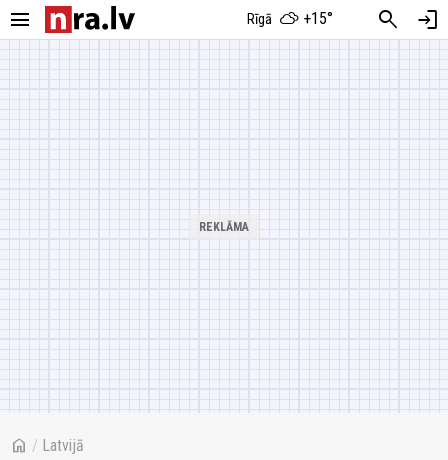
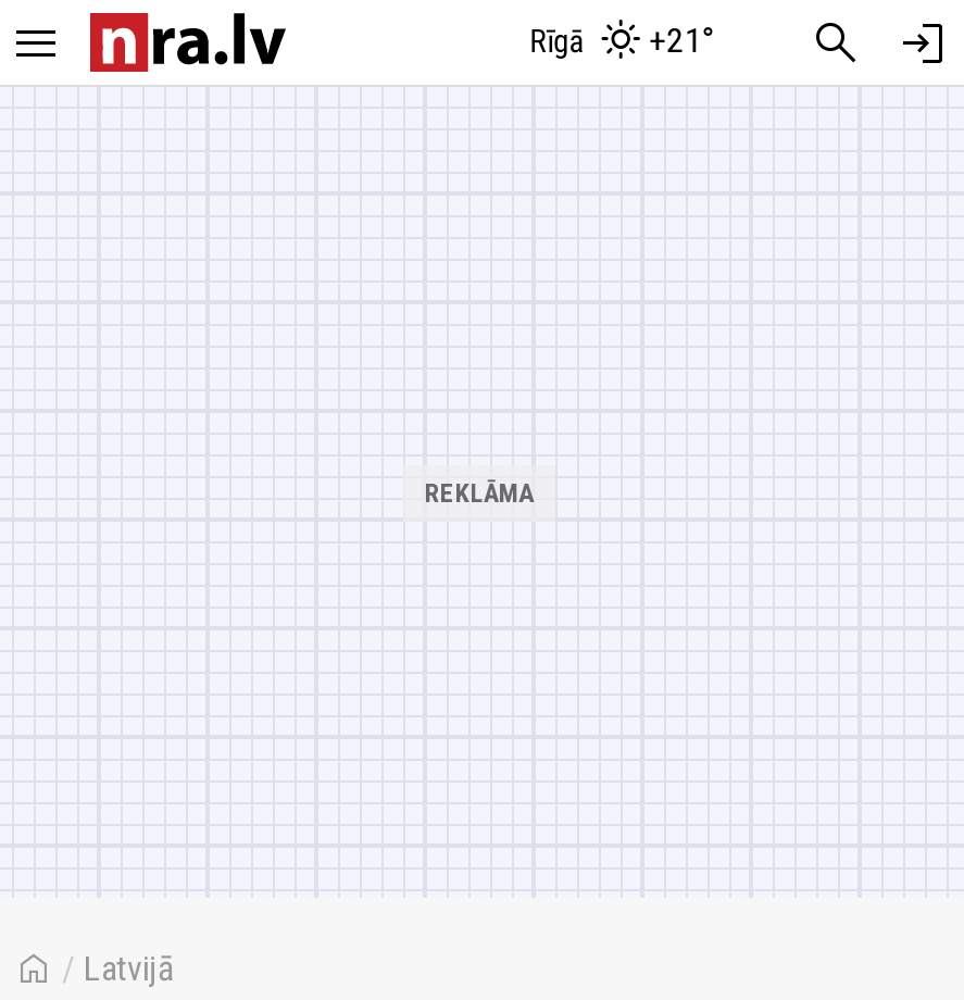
[247,9,333,28] Rīgā +15° -> [530,20,714,61] Rīgā +21°

